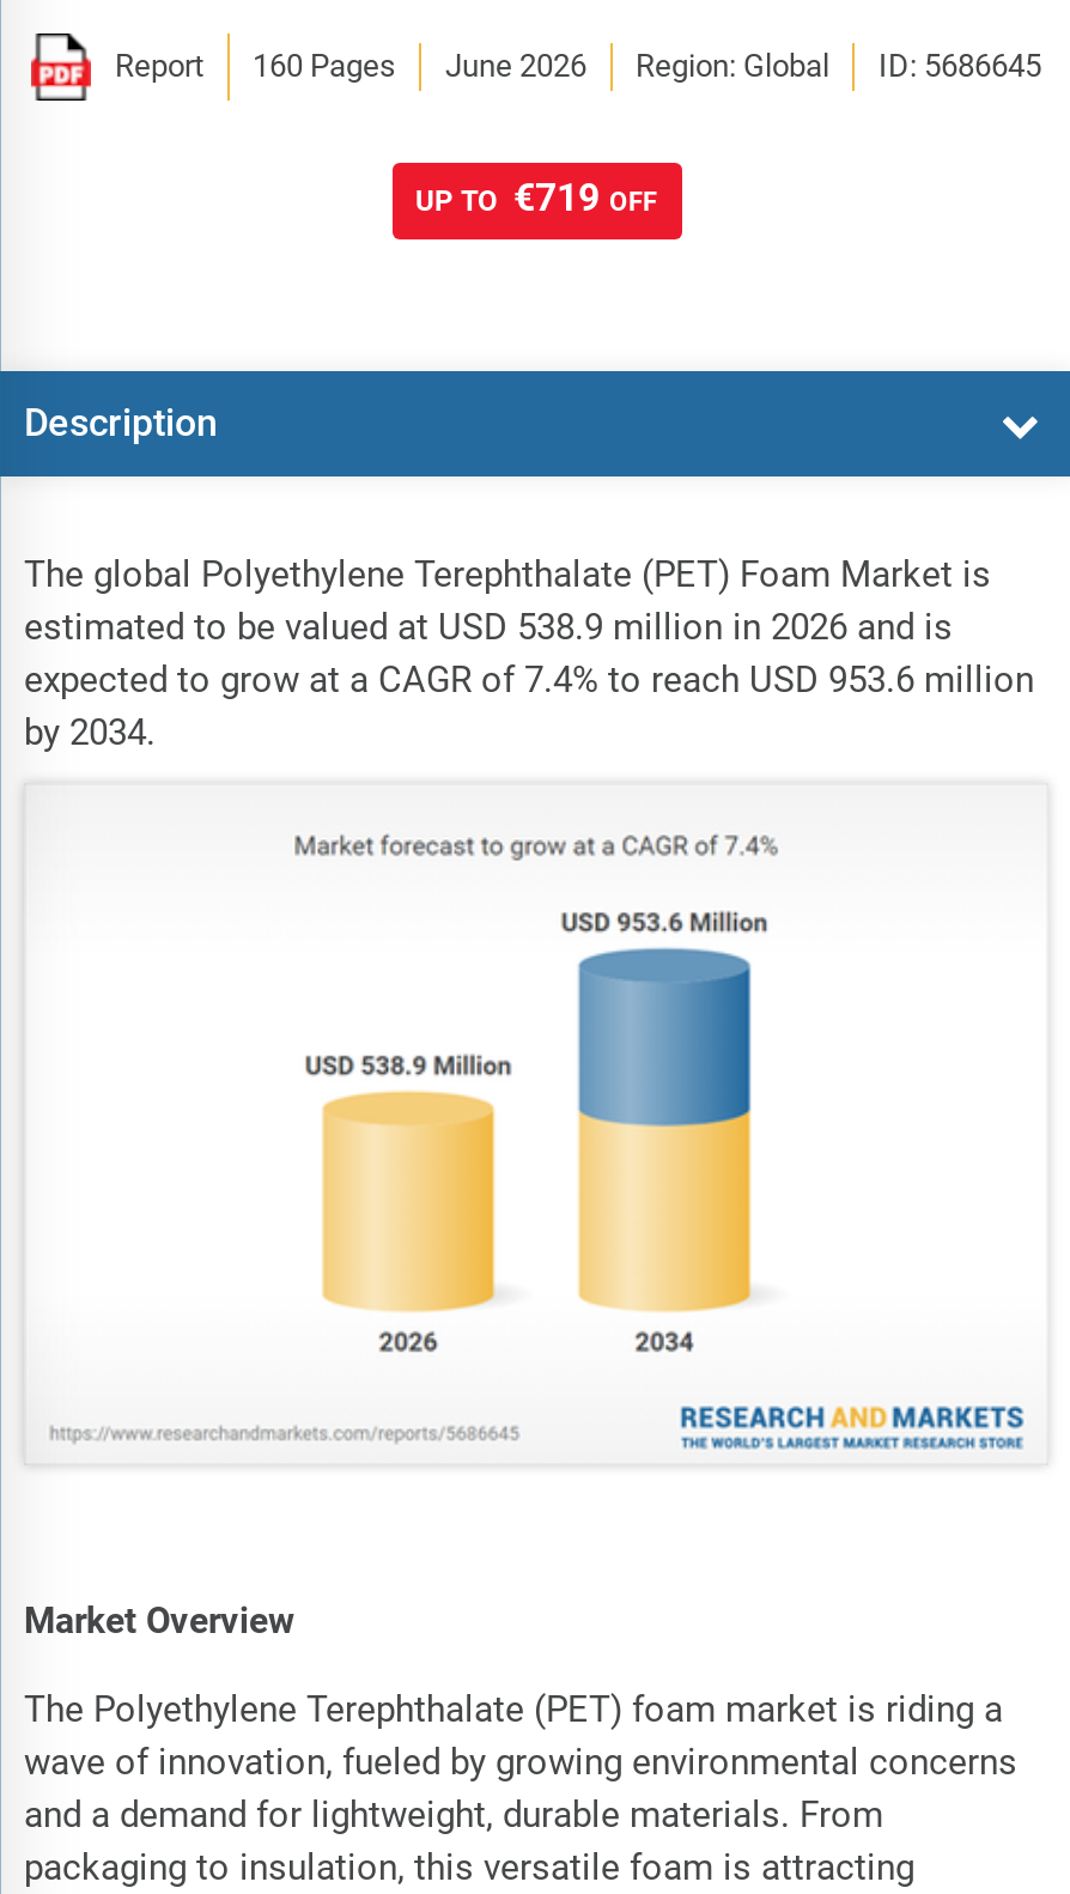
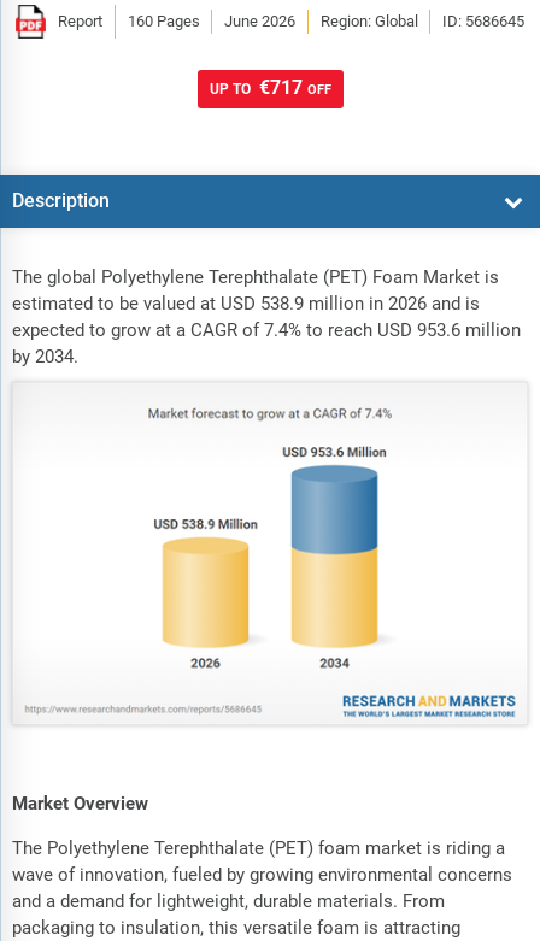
[415,174,657,220] UP TO €719 OFF -> [209,76,331,98] UP TO €717 OFF

